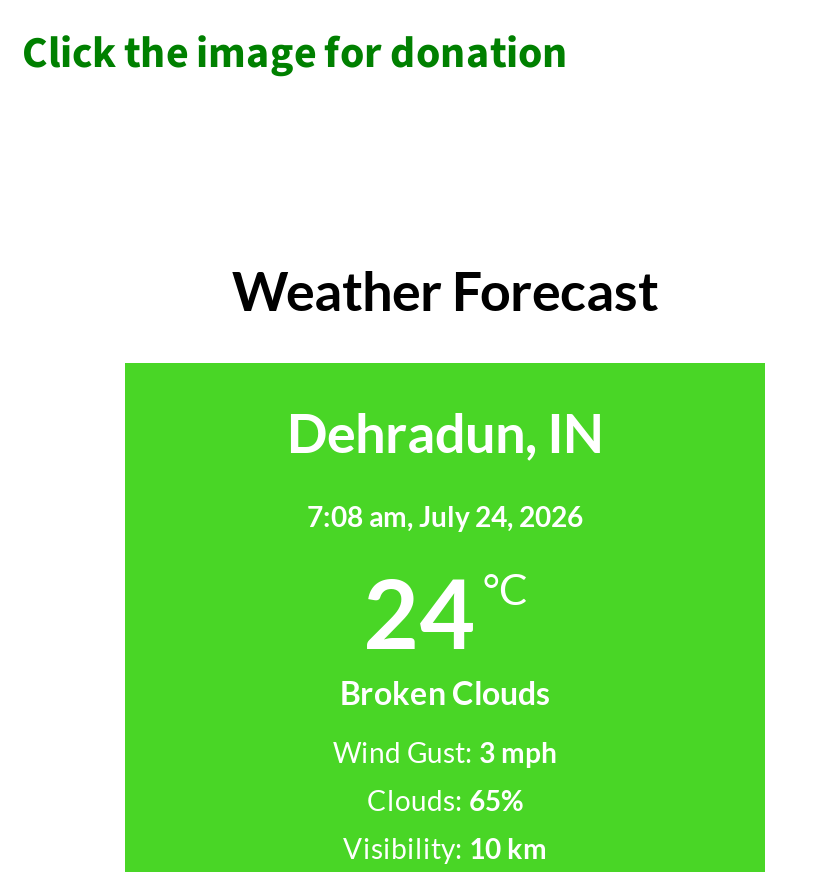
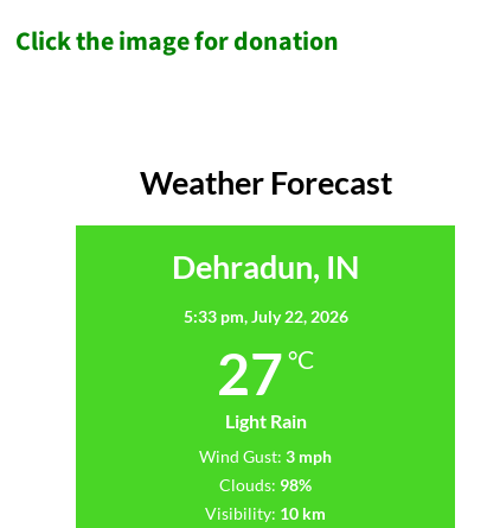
[307,498,583,710] 7:08 am, July 24, 2026 | 24 °C | Broken Clouds -> [183,306,348,432] 5:33 pm, July 22, 2026 | 27 °C | Light Rain
[367,782,523,816] Clouds: 65% -> [219,475,312,495] Clouds: 98%

